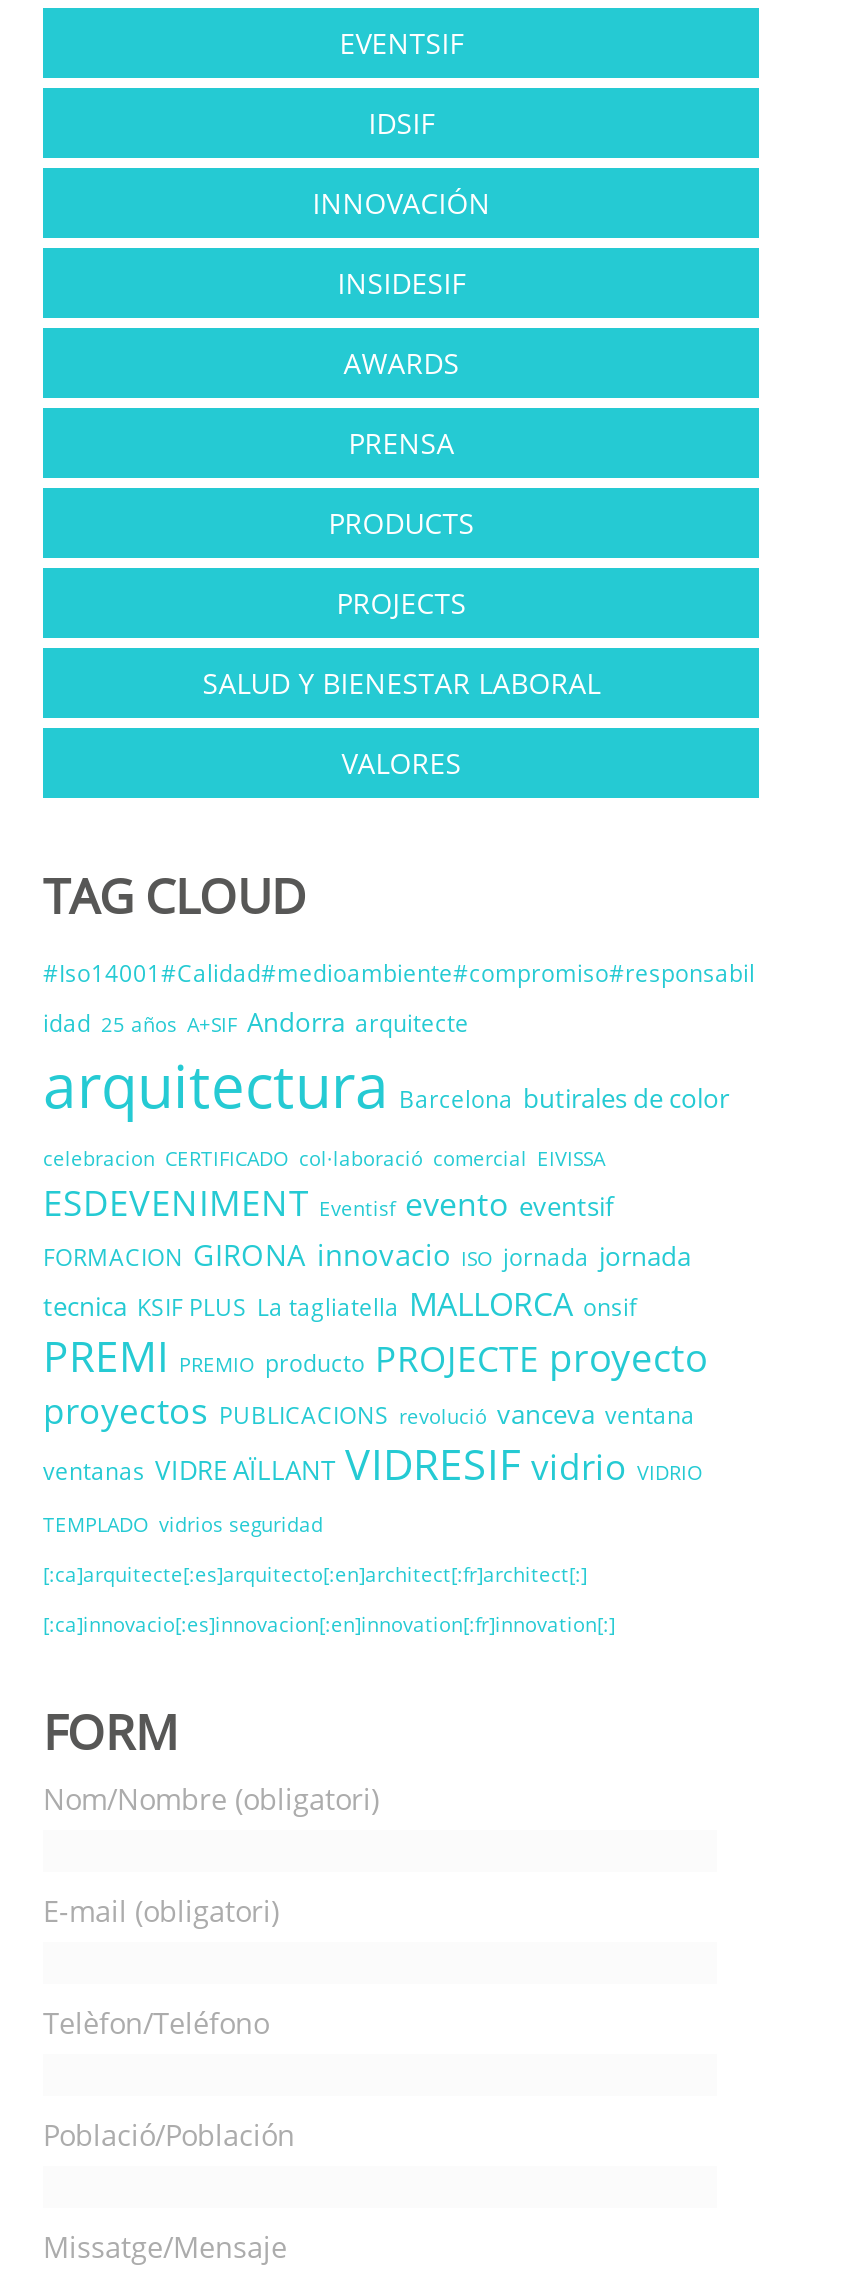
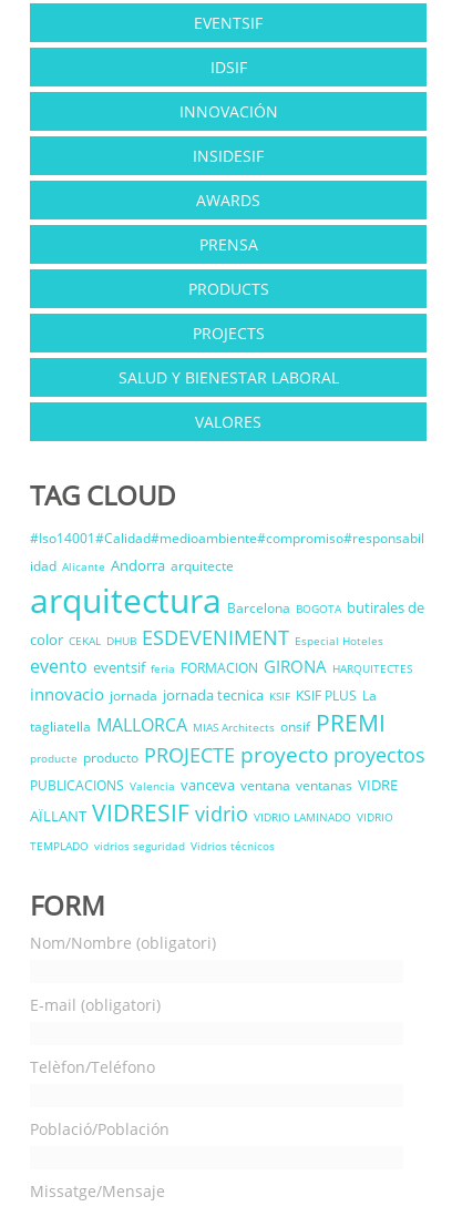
[43,1004,729,1638] idad 25 años A+SIF Andorra arquitecte | arquitectura Barcelona butirales de color | celebracion CERTIFICADO col·laboració comercial EIVISSA | ESDEVENIMENT Eventisf evento eventsif | FORMACION GIRONA innovacio ISO jornada jornada | tecnica KSIF PLUS La tagliatella MALLORCA onsif | PREMI PREMIO producto PROJECTE proyecto | proyectos PUBLICACIONS revolució vanceva ventana | ventanas VIDRE AÏLLANT VIDRESIF vidrio VIDRIO | TEMPLADO vidrios seguridad | [:ca]arquitecte[:es]arquitecto[:en]architect[:fr]architect[:] | [:ca]innovacio[:es]innovacion[:en]innovation[:fr]innovation[:] -> [30,555,425,853] idad Alicante Andorra arquitecte | arquitectura Barcelona BOGOTA butirales de | color CEKAL DHUB ESDEVENIMENT Especial Hoteles | evento eventsif feria FORMACION GIRONA HARQUITECTES | innovacio jornada jornada tecnica KSIF KSIF PLUS La | tagliatella MALLORCA MIAS Architects onsif PREMI | producte producto PROJECTE proyecto proyectos | PUBLICACIONS Valencia vanceva ventana ventanas VIDRE | AÏLLANT VIDRESIF vidrio VIDRIO LAMINADO VIDRIO | TEMPLADO vidrios seguridad Vidrios técnicos

